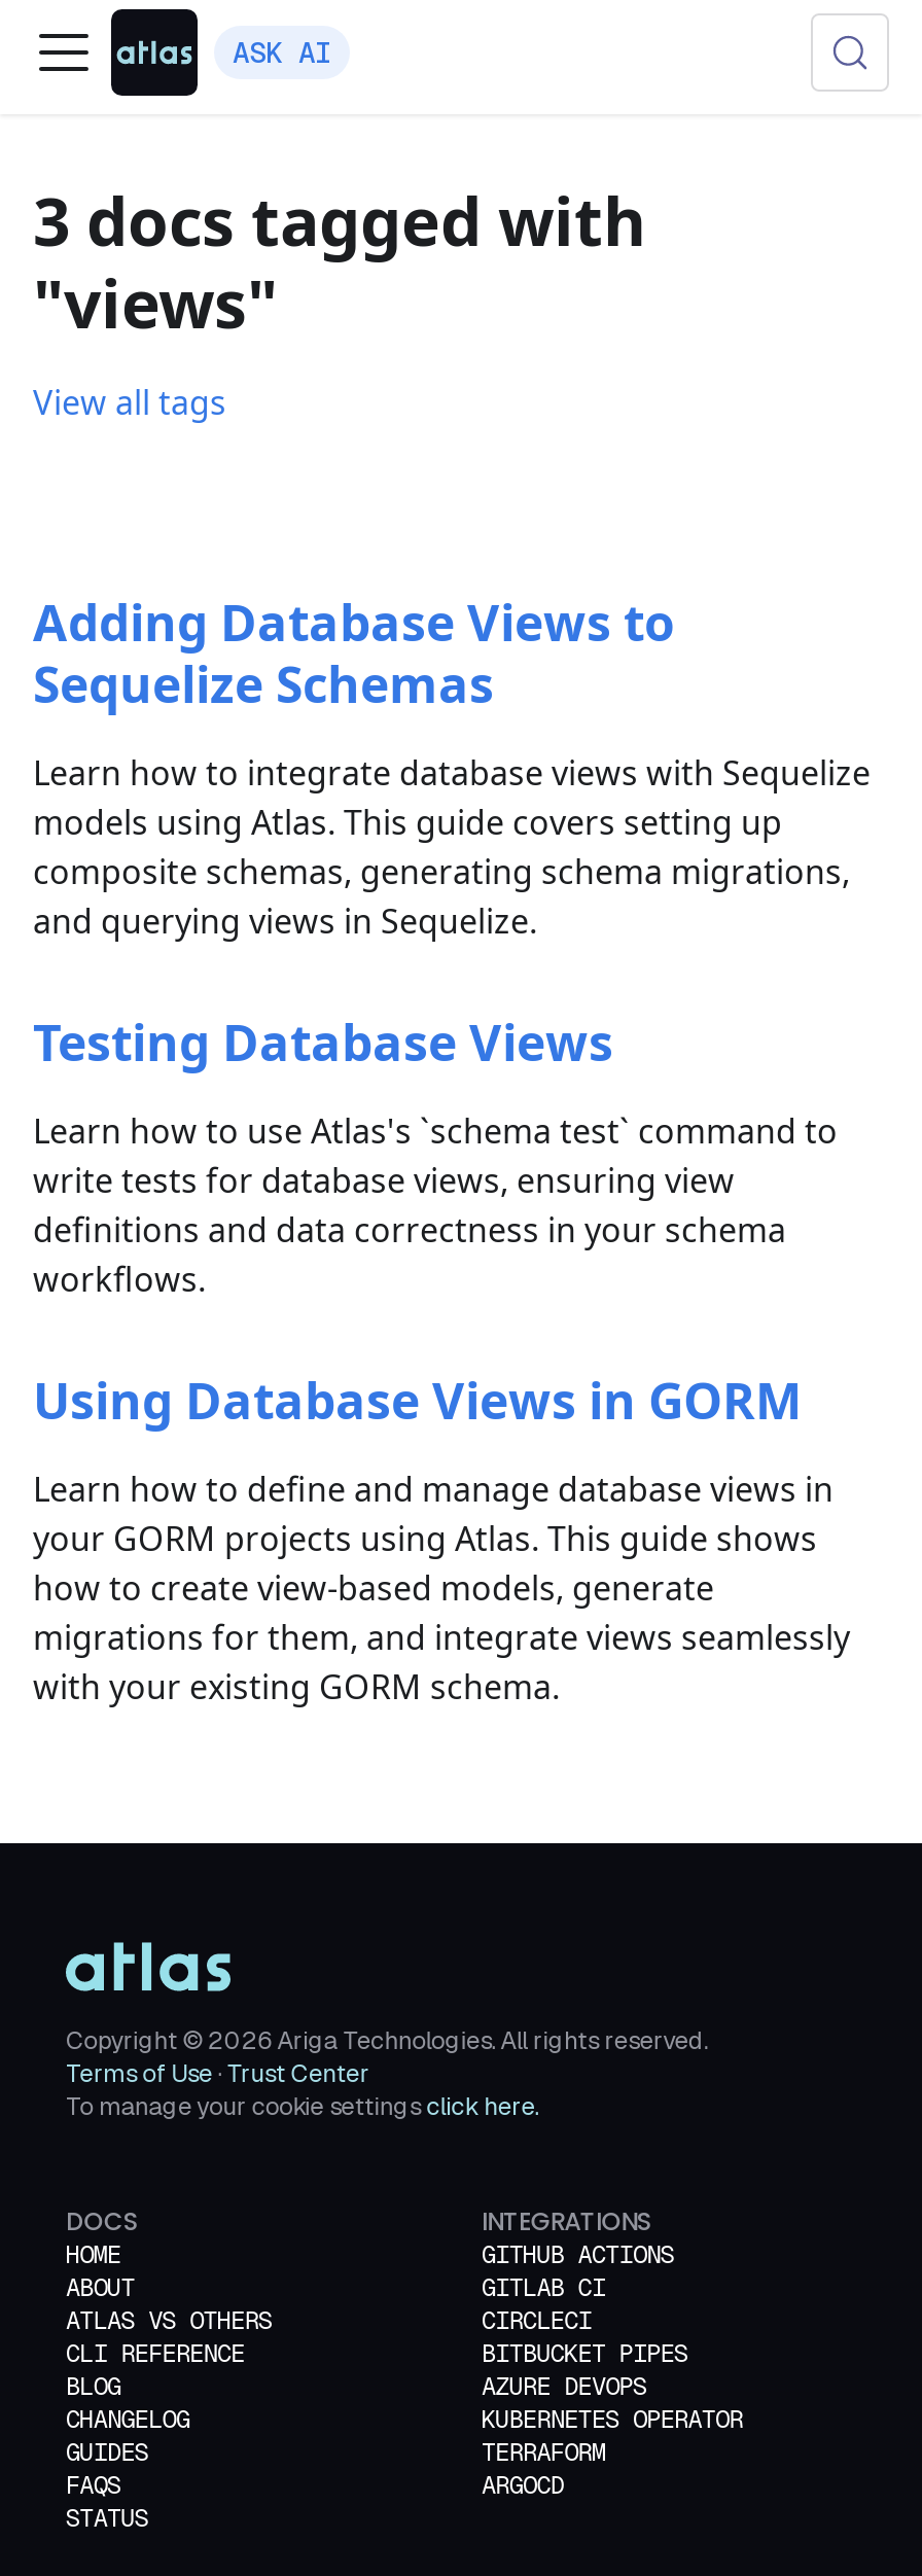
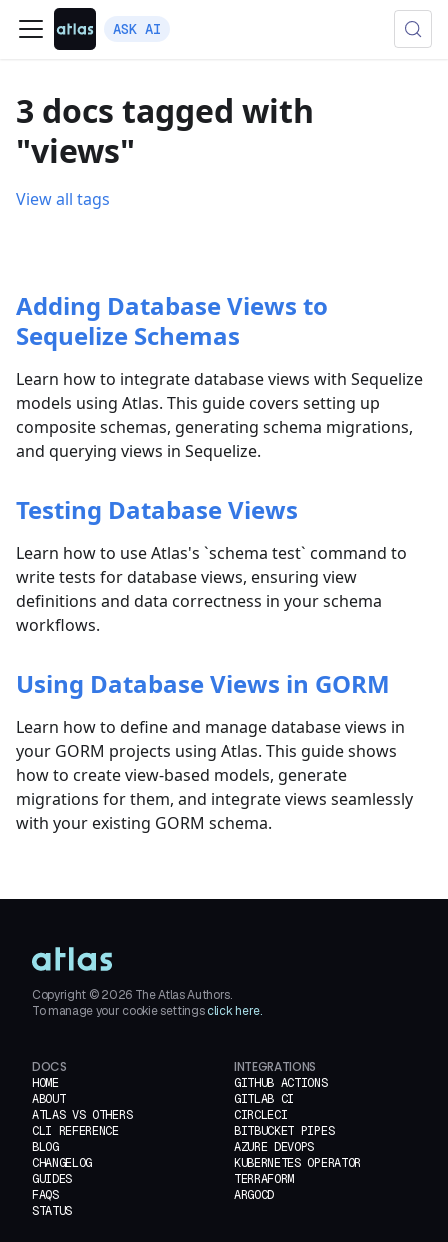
[66,2024,708,2090] Copyright © 2026 Ariga Technologies. All rights reserved. | Terms of Use · Trust Center -> [32,987,232,1003] Copyright © 2026 The Atlas Authors.

